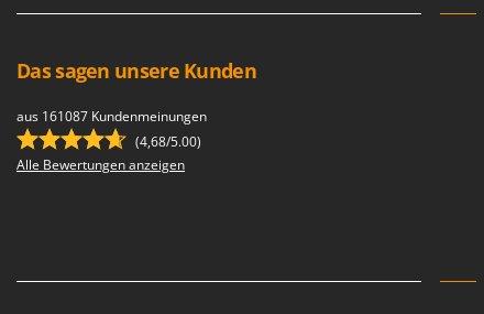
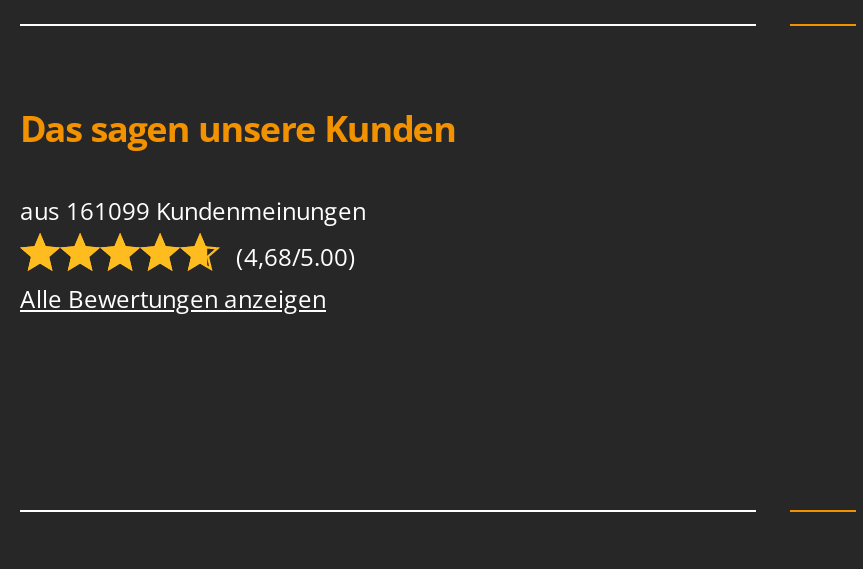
[16,107,207,126] aus 161087 Kundenmeinungen -> [20,194,366,228] aus 161099 Kundenmeinungen

